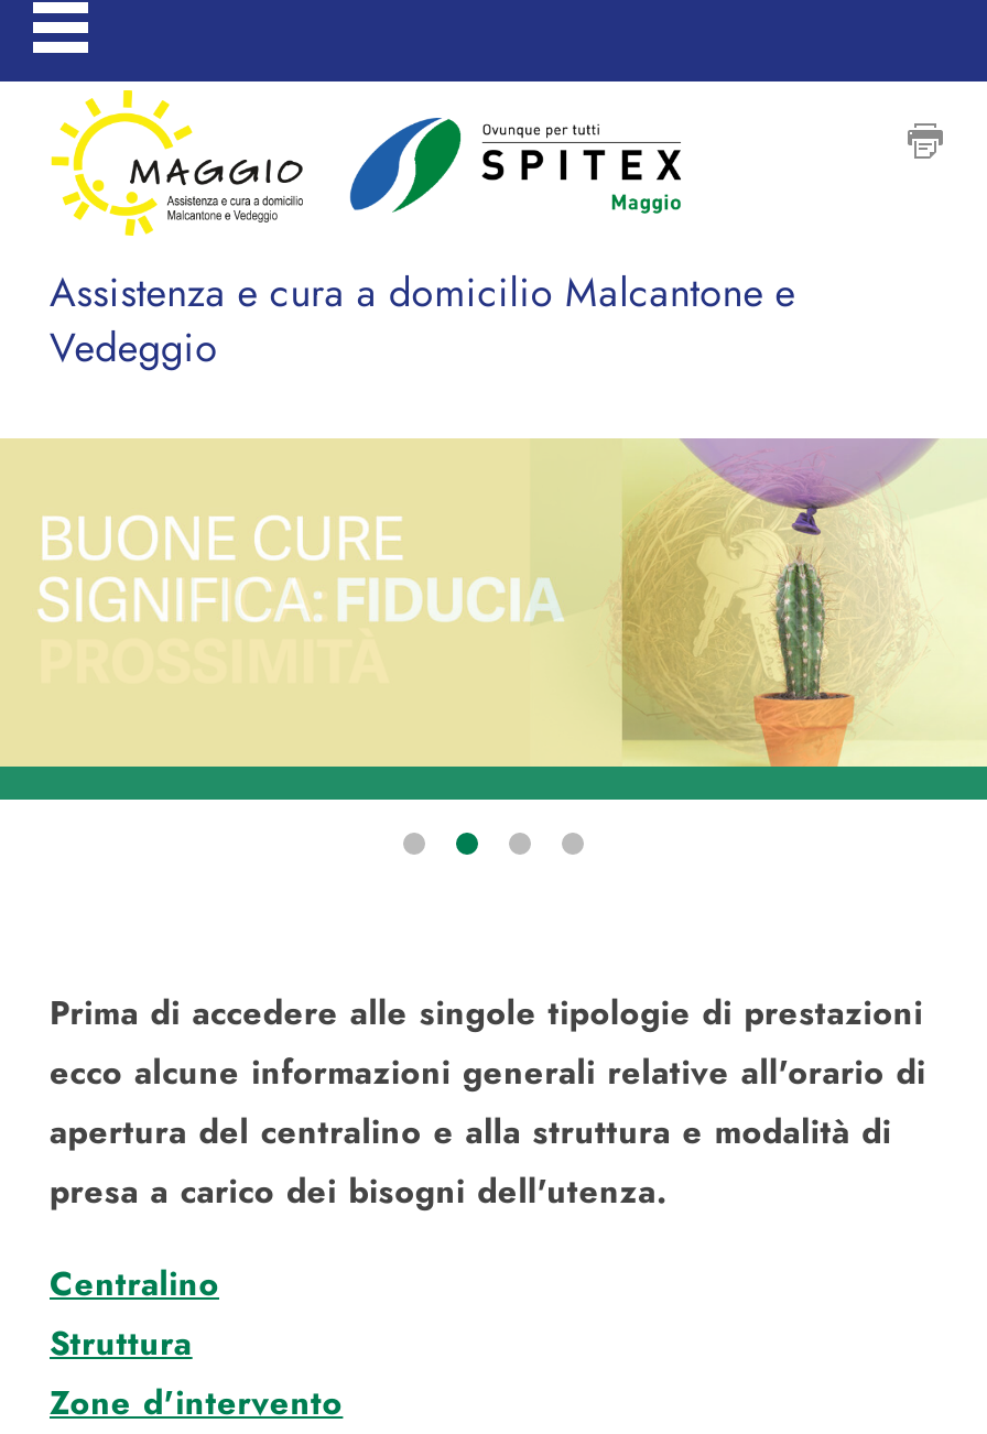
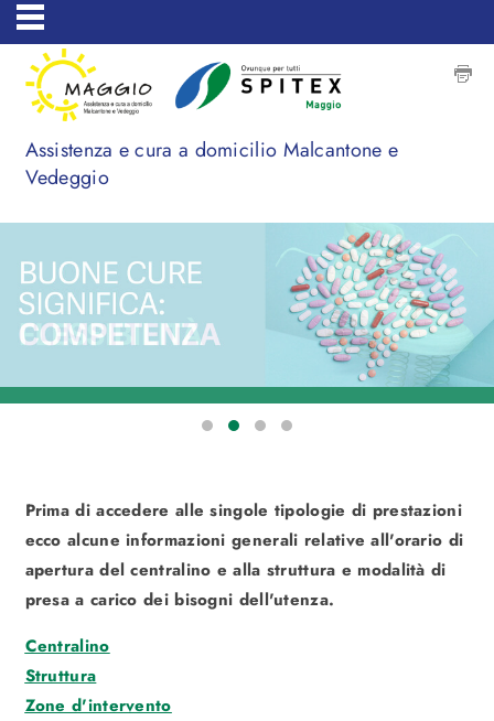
[7,438,980,769] [image] -> [3,223,491,388] [image]

